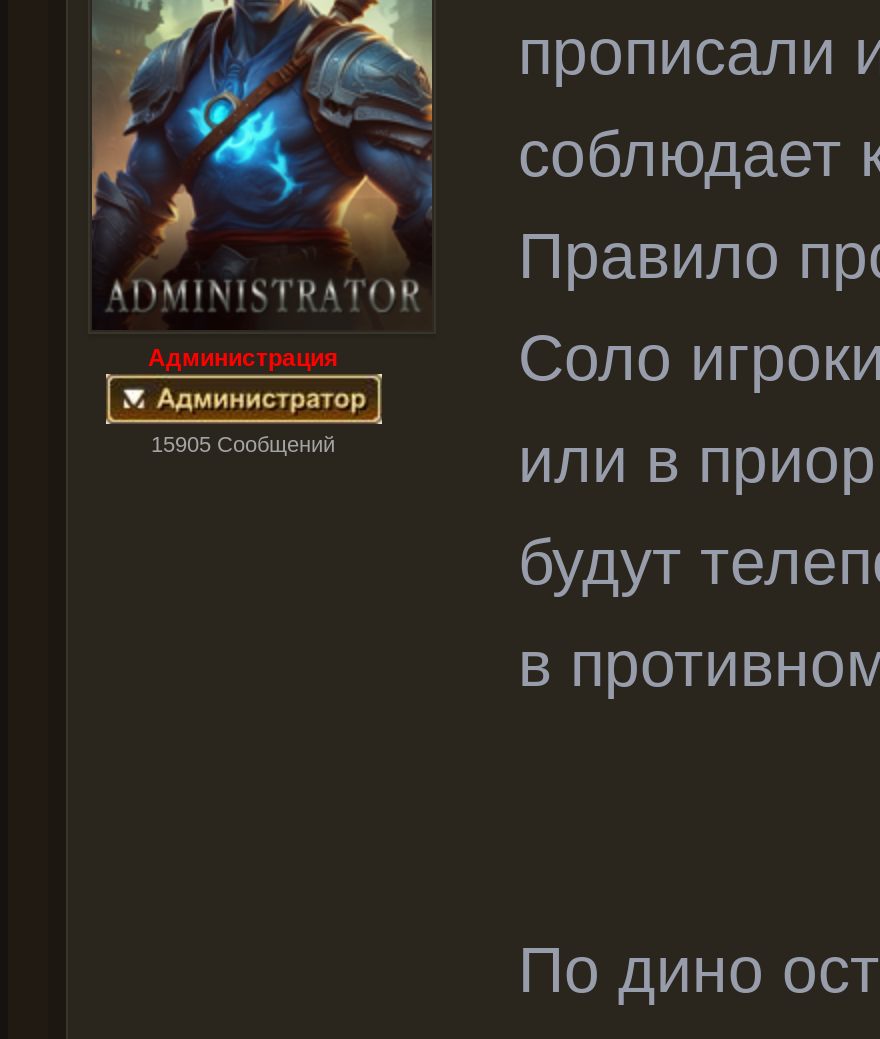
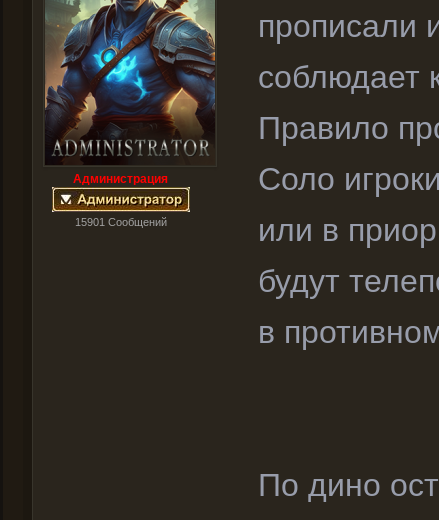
[151,432,335,456] 15905 Cообщений -> [74,216,166,228] 15901 Cообщений

